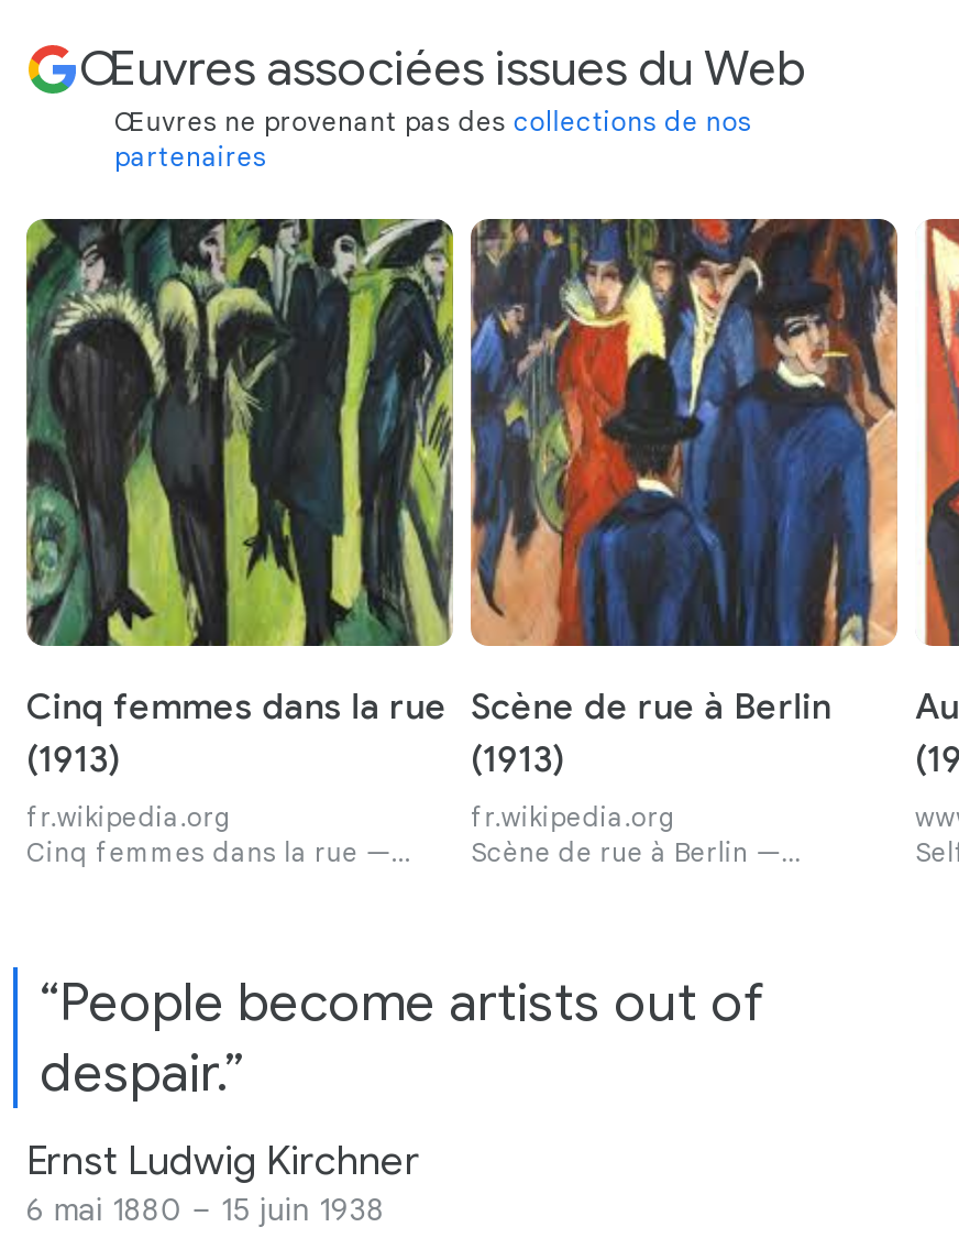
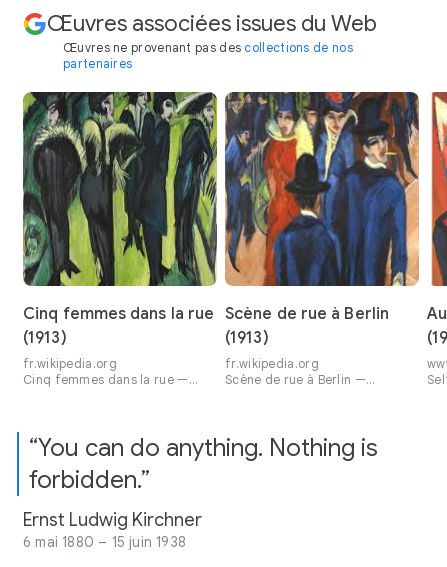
[40,969,763,1106] “People become artists out of | despair.” -> [29,433,378,495] “You can do anything. Nothing is | forbidden.”

